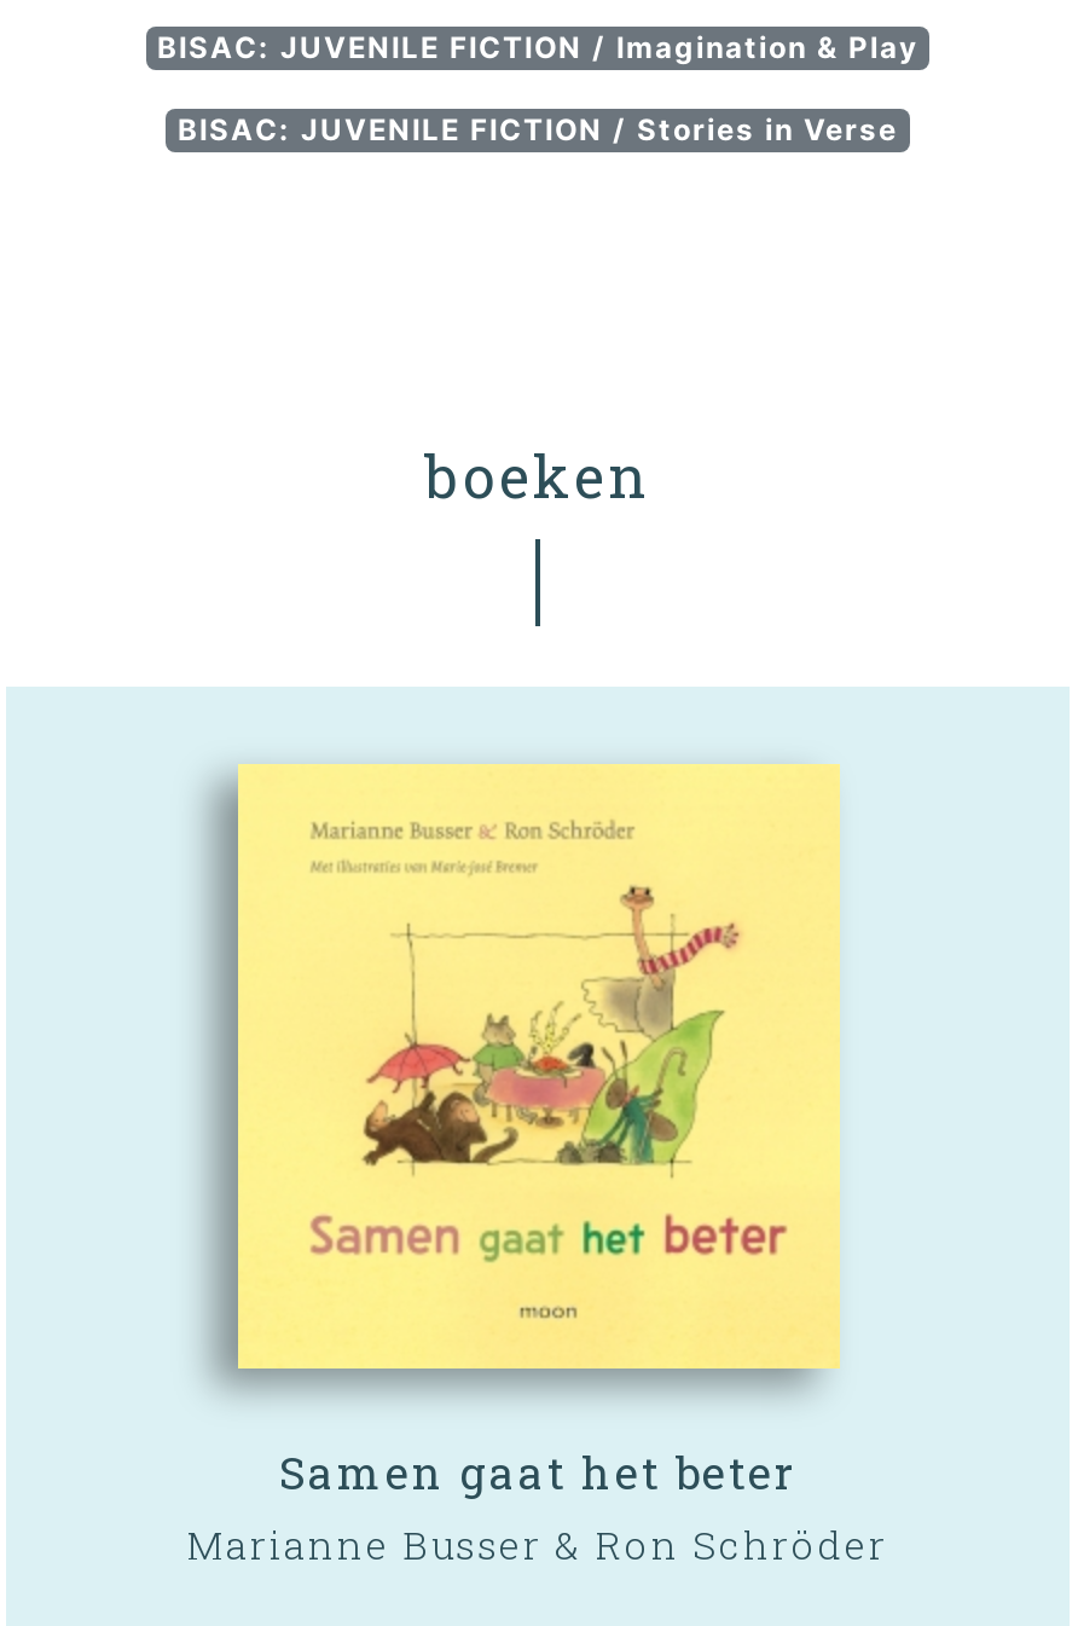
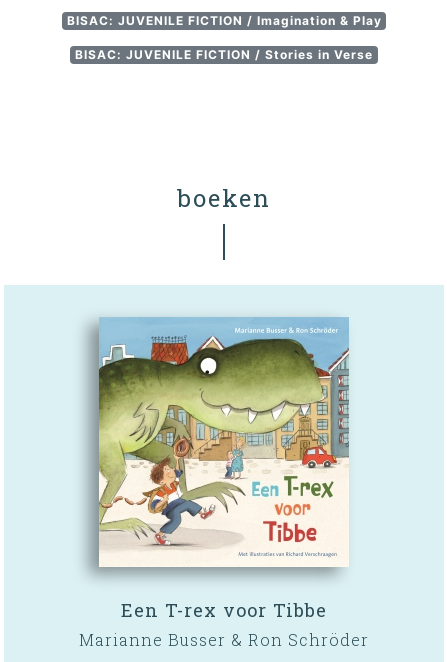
[236,762,842,1501] [image] | Samen gaat het beter -> [98,316,350,622] [image] | Een T-rex voor Tibbe

